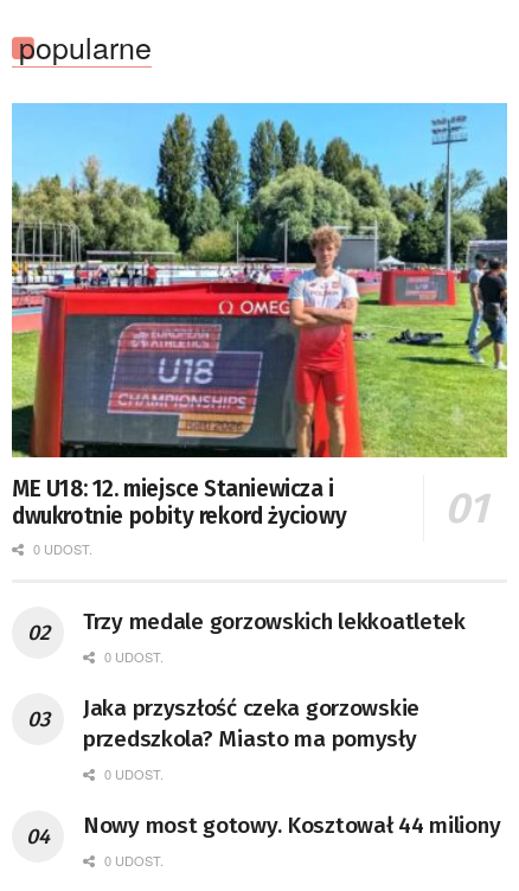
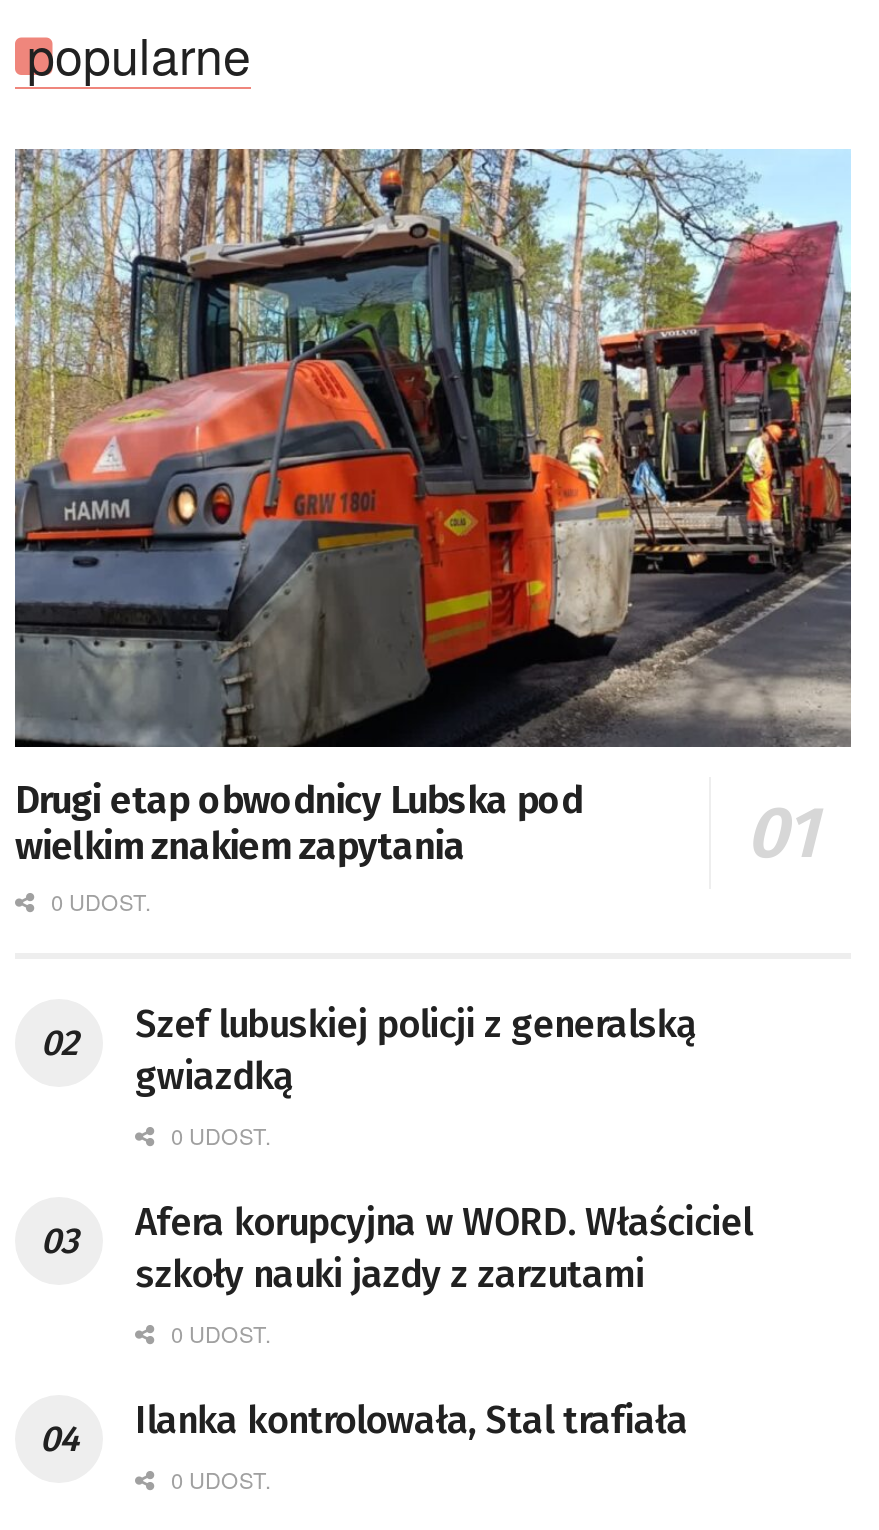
[11,102,508,530] [image] | ME U18: 12. miejsce Staniewicza i | dwukrotnie pobity rekord życiowy -> [13,147,853,869] [image] | Drugi etap obwodnicy Lubska pod | wielkim znakiem zapytania
[83,608,466,635] Trzy medale gorzowskich lekkoatletek -> [135,1001,695,1099] Szef lubuskiej policji z generalską | gwiazdką
[83,694,419,752] Jaka przyszłość czeka gorzowskie | przedszkola? Miasto ma pomysły -> [135,1199,751,1297] Afera korupcyjna w WORD. Właściciel | szkoły nauki jazdy z zarzutami
[83,811,501,839] Nowy most gotowy. Kosztował 44 miliony -> [135,1397,688,1443] Ilanka kontrolowała, Stal trafiała

